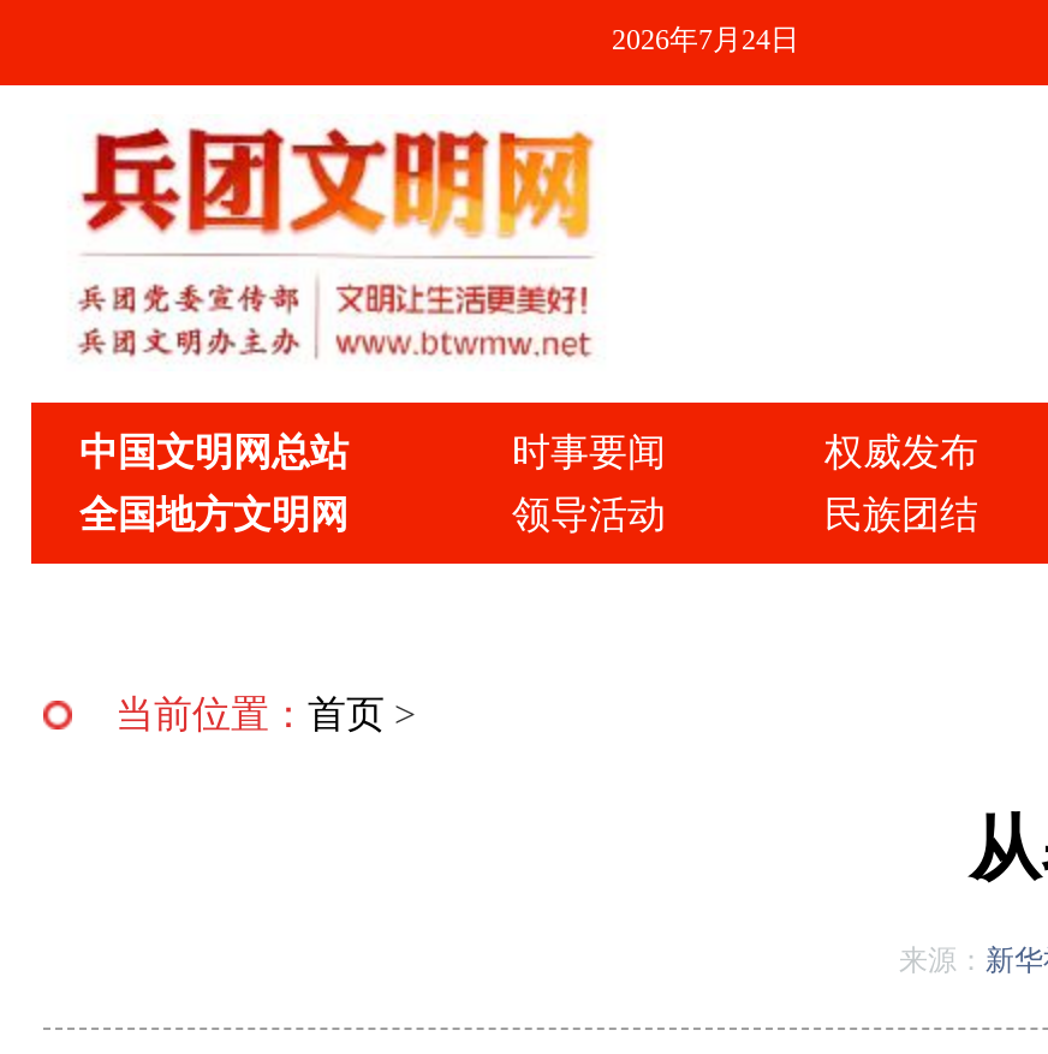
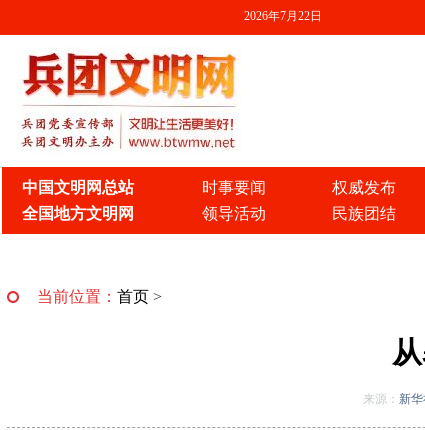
[612,23,806,56] 2026年7月24日 -> [243,9,324,23] 2026年7月22日

